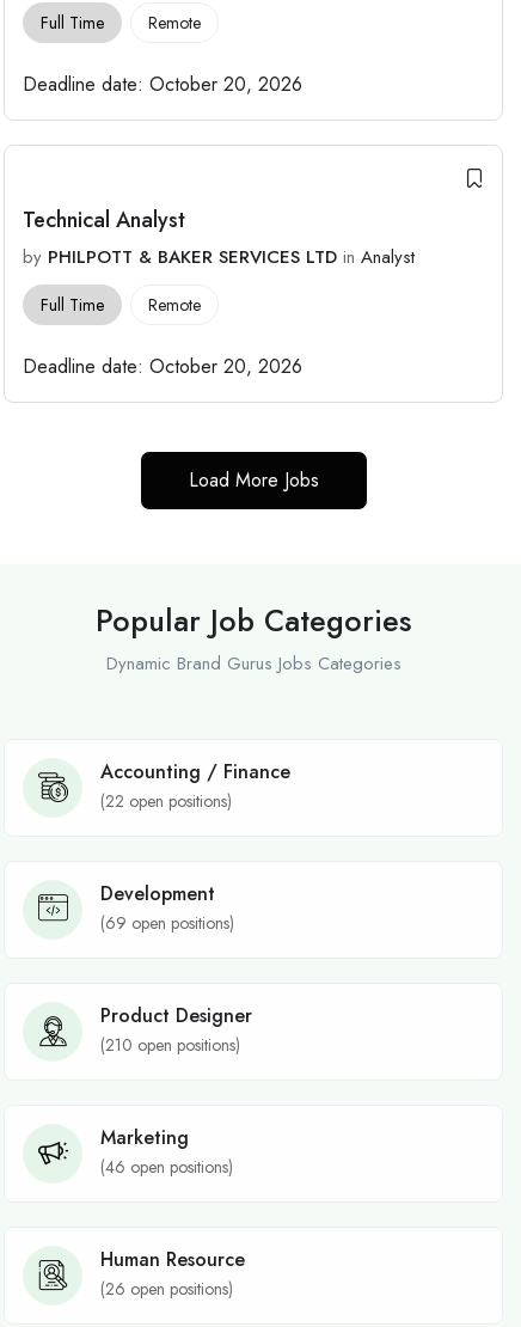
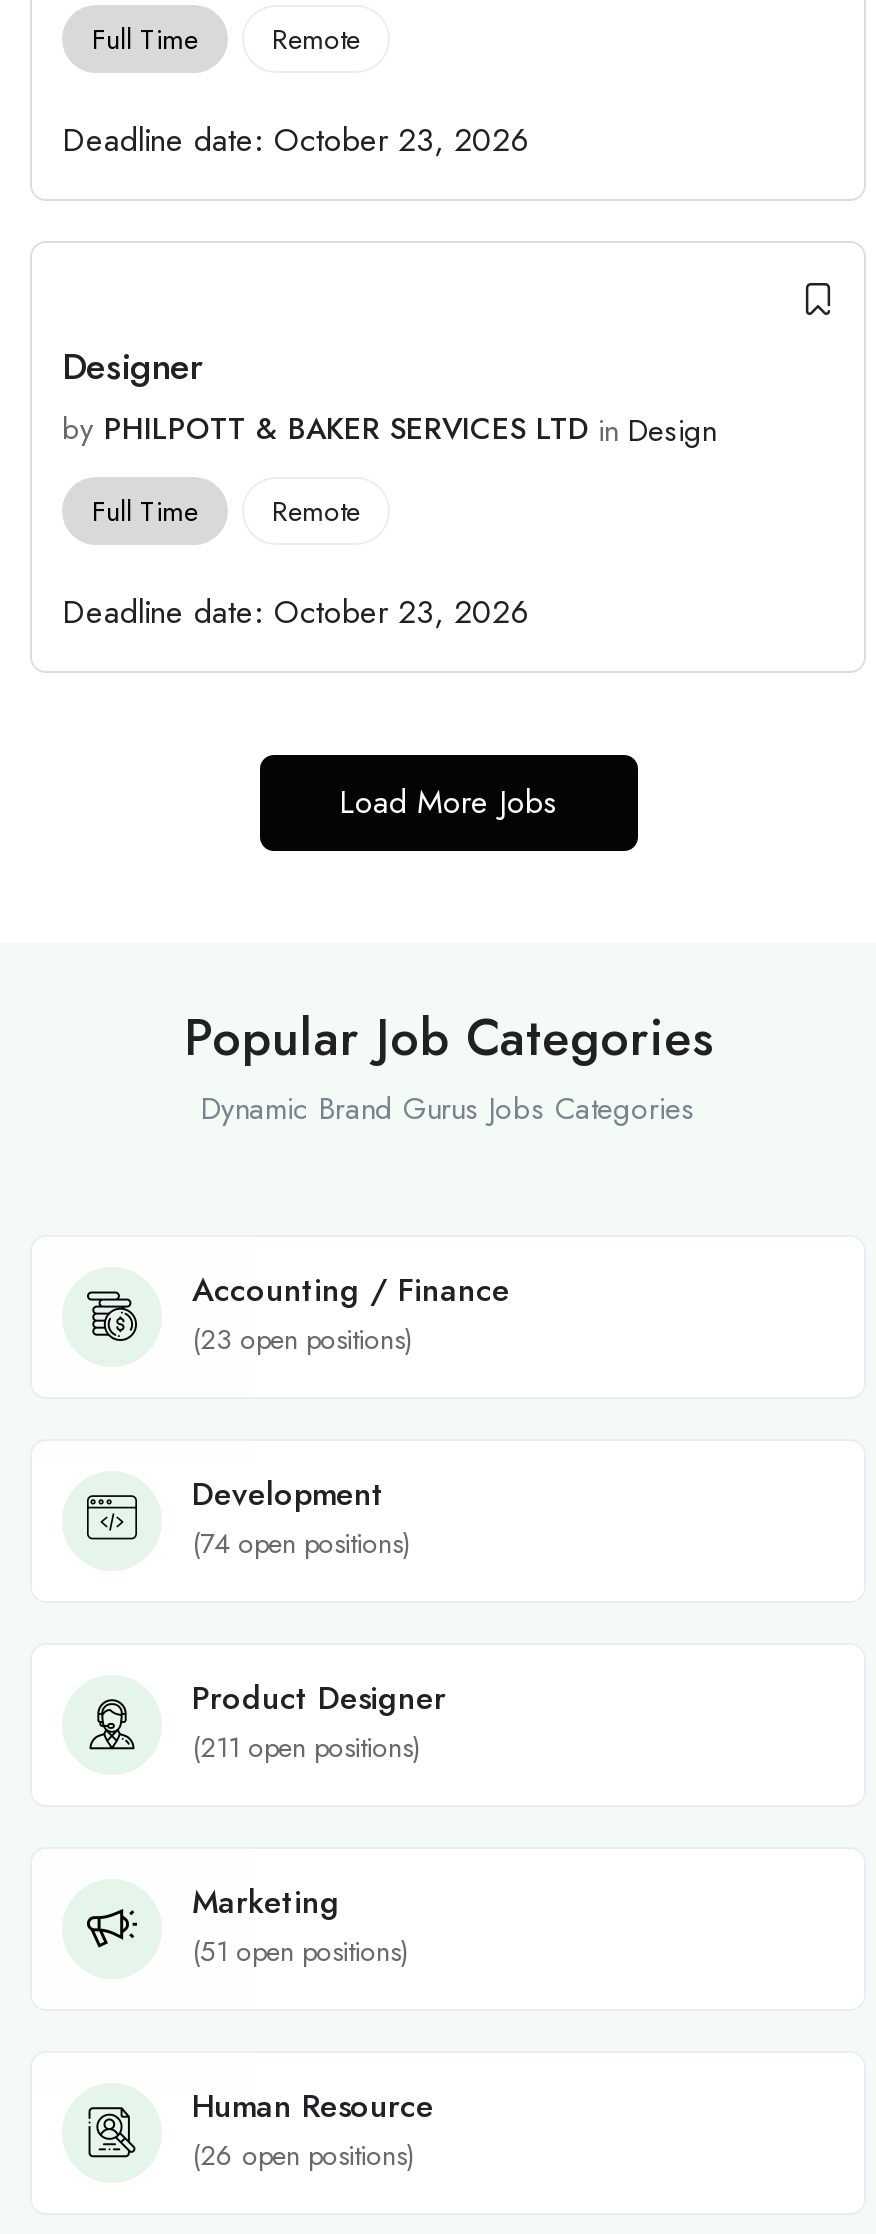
[23,70,302,98] Deadline date: October 20, 2026 -> [62,118,528,164] Deadline date: October 23, 2026
[23,204,415,271] Technical Analyst | by PHILPOTT & BAKER SERVICES LTD in Analyst -> [62,342,716,453] Designer | by PHILPOTT & BAKER SERVICES LTD in Design
[23,353,302,380] Deadline date: October 20, 2026 -> [62,590,528,636] Deadline date: October 23, 2026
[100,789,232,813] (22 open positions) -> [192,1320,412,1360] (23 open positions)
[100,911,234,935] (69 open positions) -> [192,1524,410,1564] (74 open positions)
[100,1033,240,1057] (210 open positions) -> [192,1728,420,1768] (211 open positions)
[100,1155,233,1179] (46 open positions) -> [192,1932,408,1972] (51 open positions)

